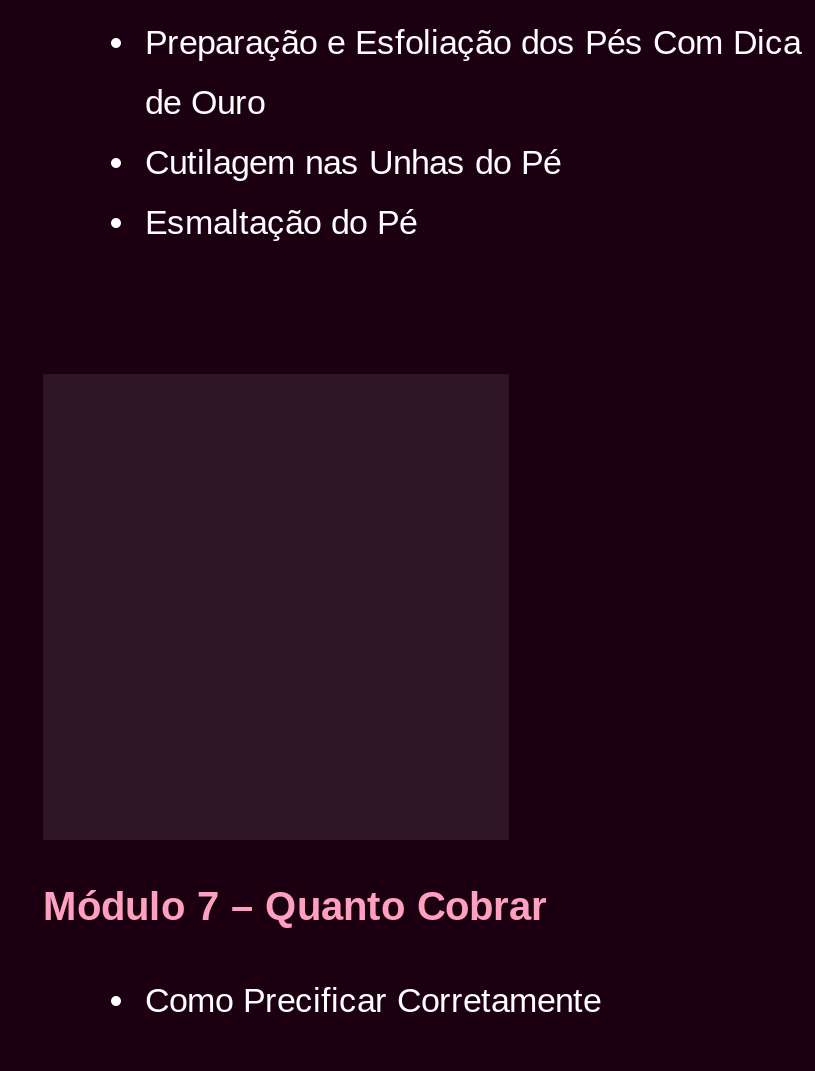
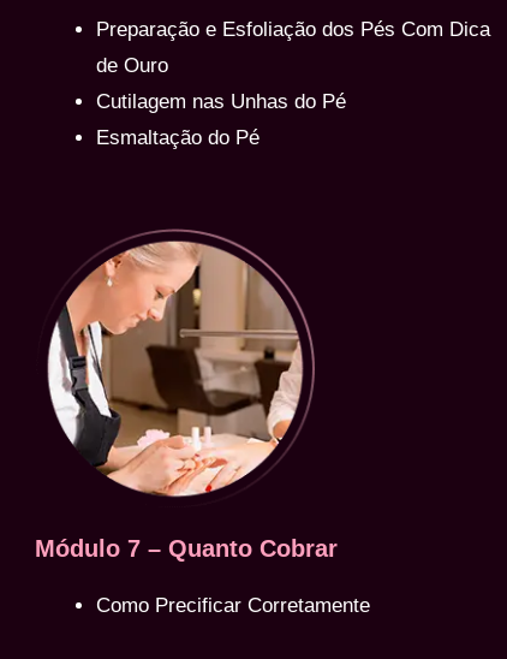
none -> [47,228,315,498] [image]

